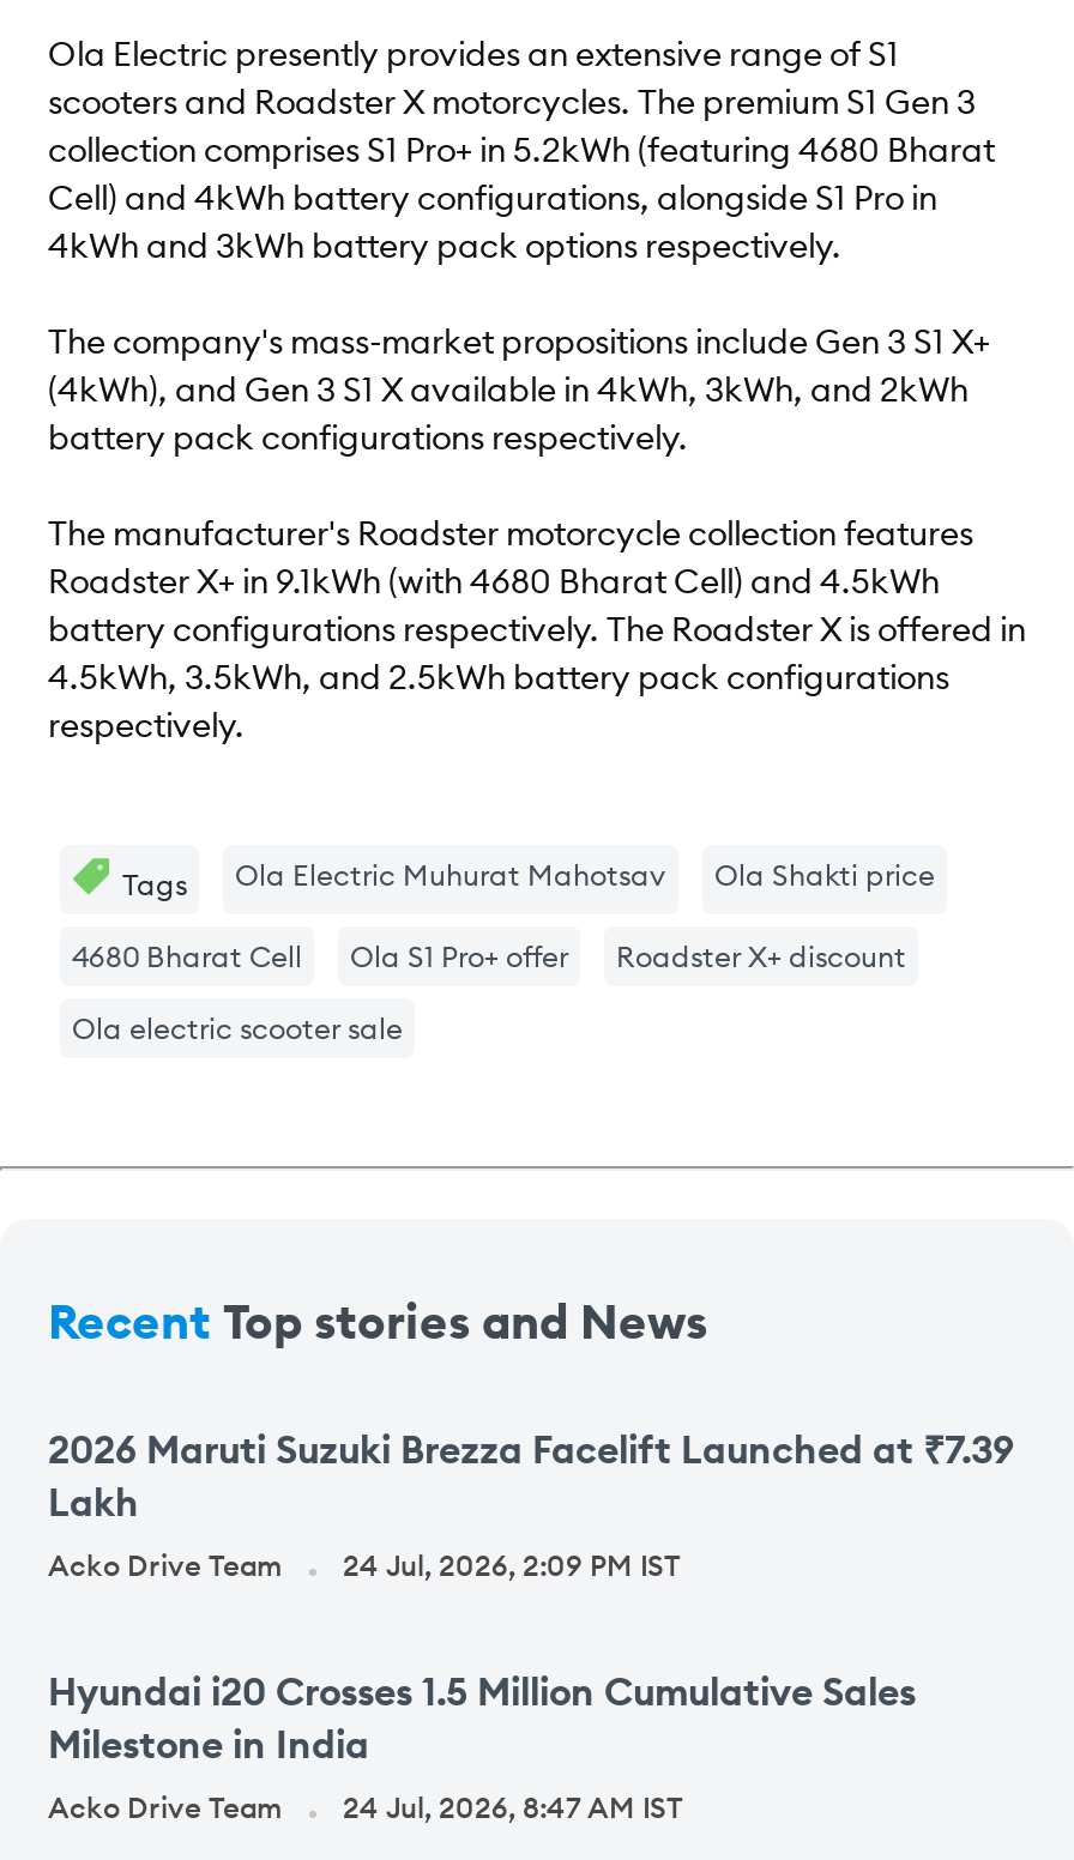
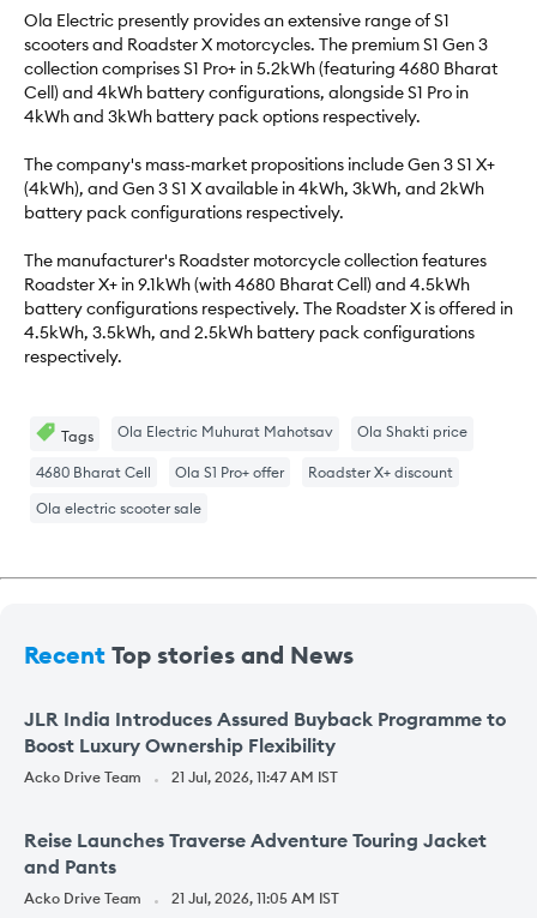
[48,1425,1014,1526] 2026 Maruti Suzuki Brezza Facelift Launched at ₹7.39 | Lakh -> [24,707,506,757] JLR India Introduces Assured Buyback Programme to | Boost Luxury Ownership Flexibility
[48,1548,681,1584] Acko Drive Team 24 Jul, 2026, 2:09 PM IST -> [24,768,338,786] Acko Drive Team 21 Jul, 2026, 11:47 AM IST
[48,1668,916,1768] Hyundai i20 Crosses 1.5 Million Cumulative Sales | Milestone in India -> [24,828,487,879] Reise Launches Traverse Adventure Touring Jacket | and Pants
[48,1790,683,1826] Acko Drive Team 24 Jul, 2026, 8:47 AM IST -> [24,889,339,907] Acko Drive Team 21 Jul, 2026, 11:05 AM IST

